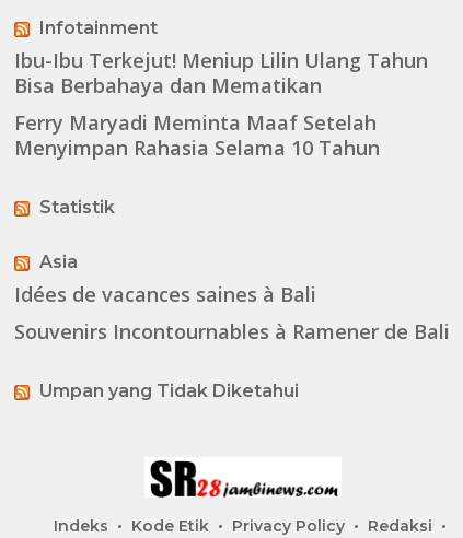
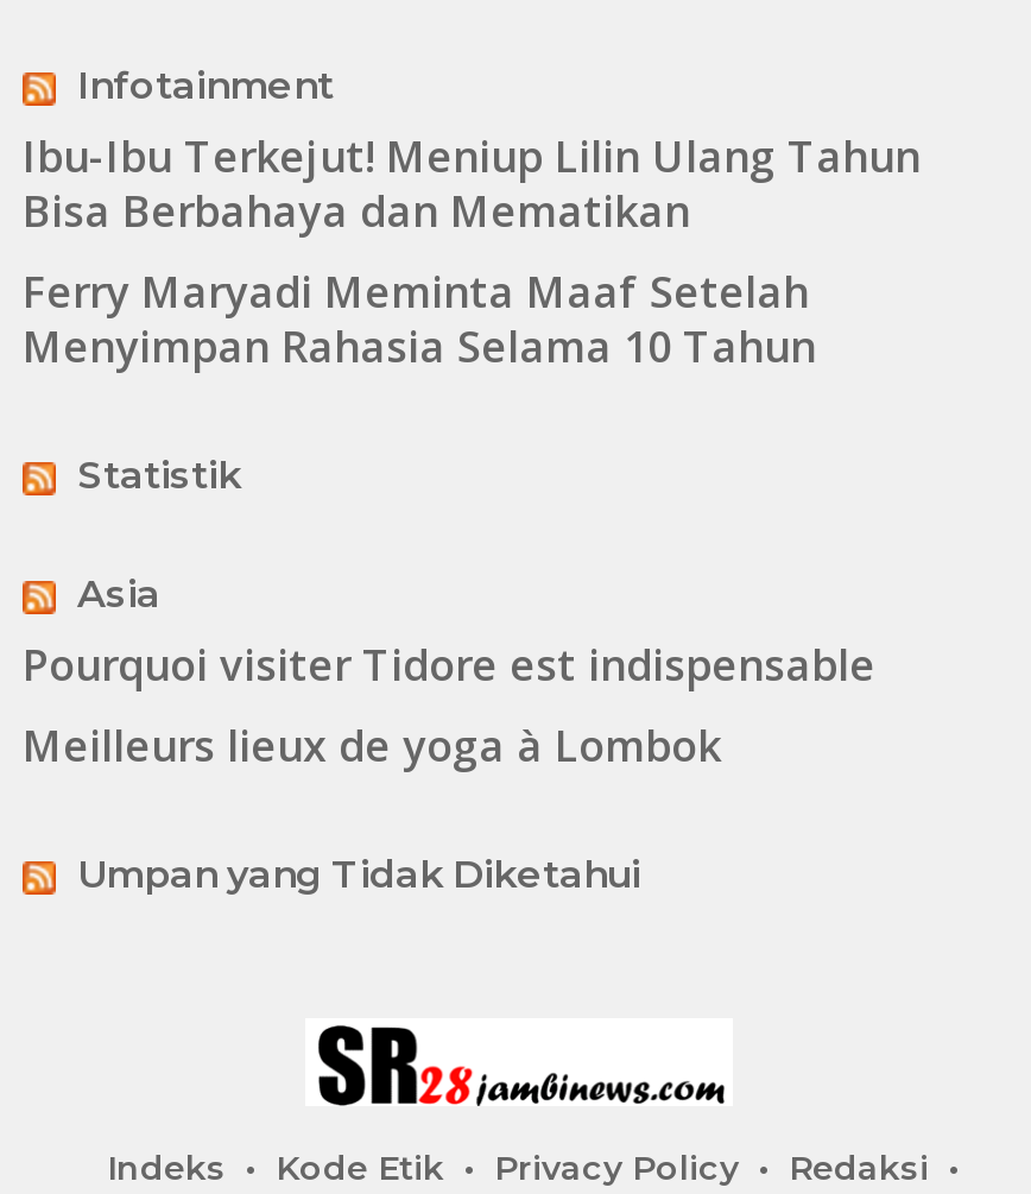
[14,281,450,344] Idées de vacances saines à Bali | Souvenirs Incontournables à Ramener de Bali -> [23,635,875,773] Pourquoi visiter Tidore est indispensable | Meilleurs lieux de yoga à Lombok

